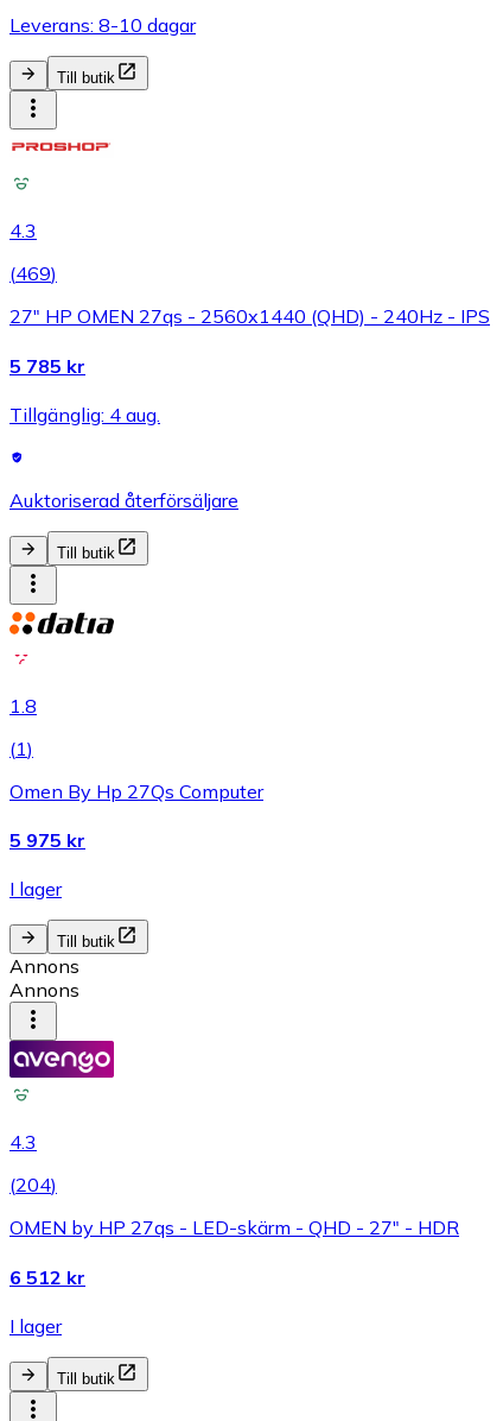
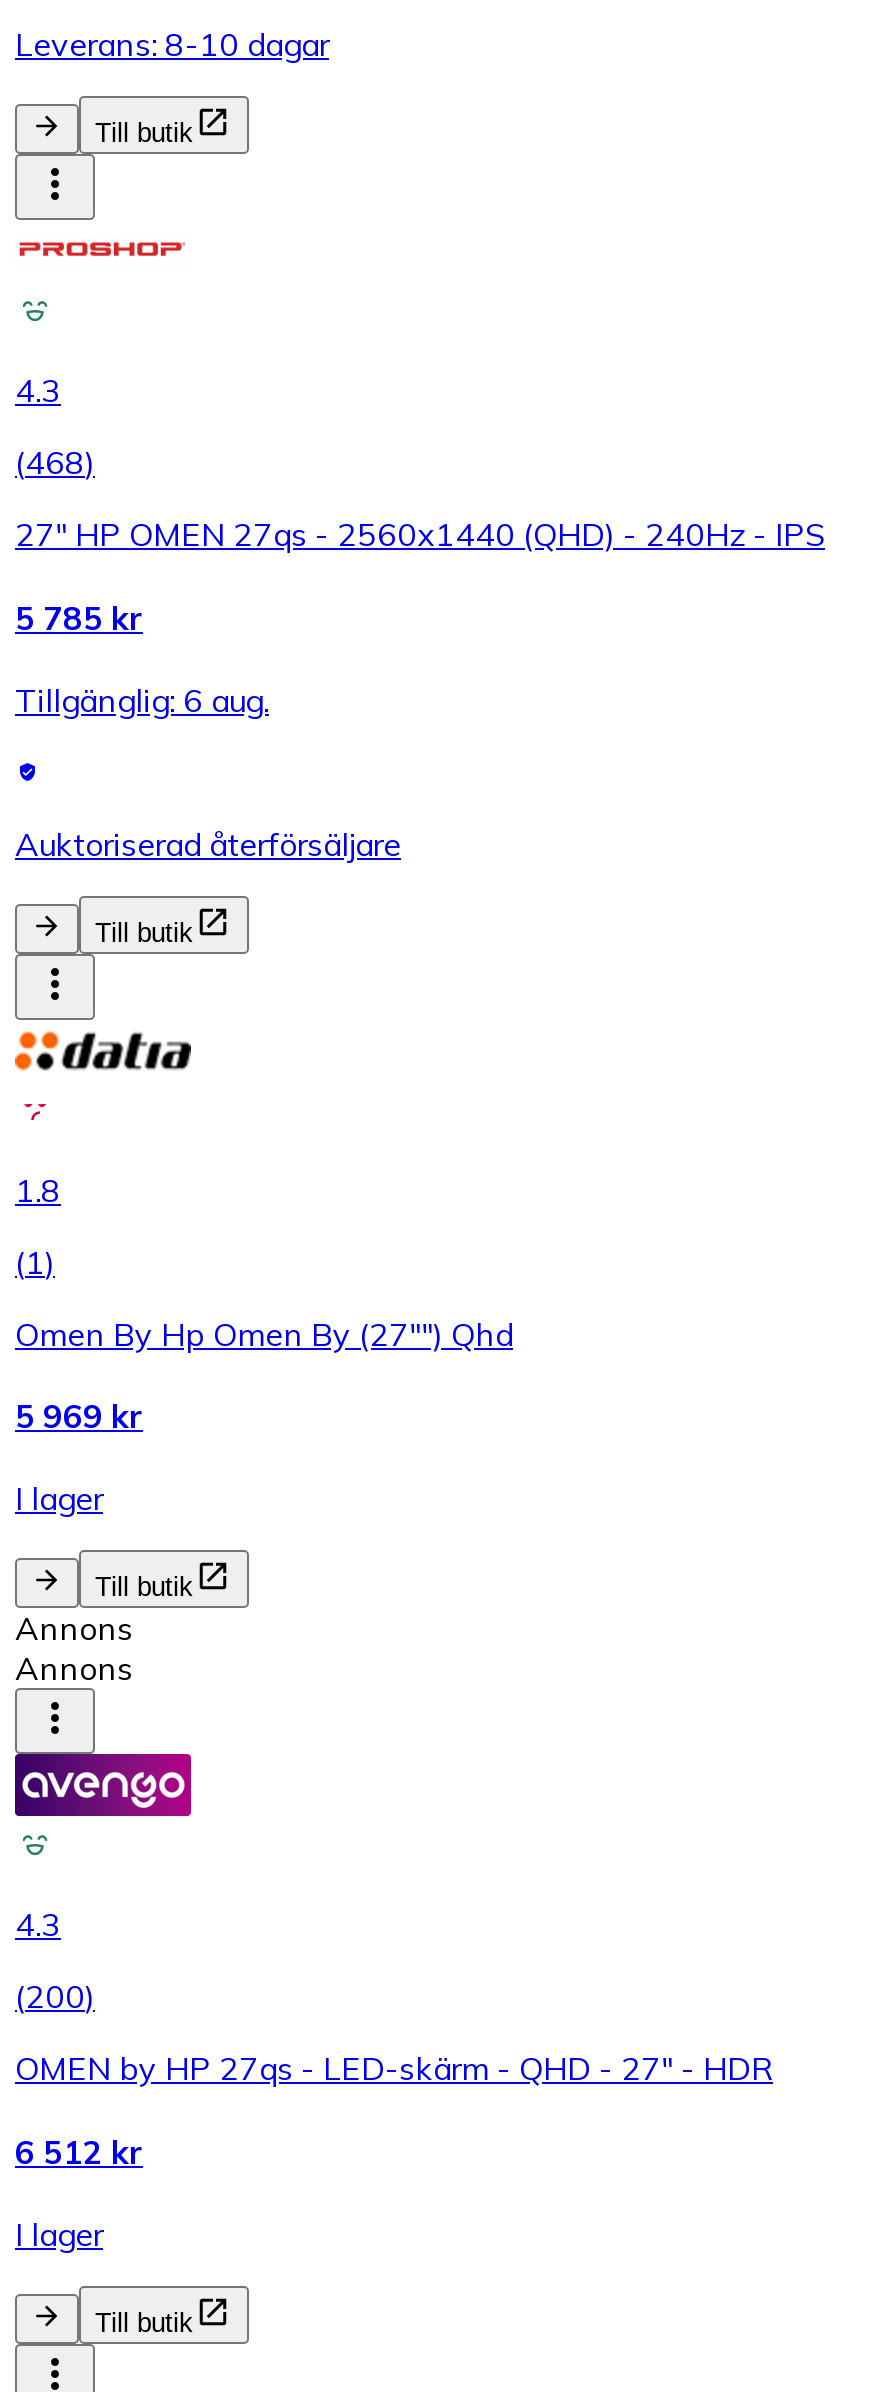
[9,262,57,286] (469) -> [15,443,95,483] (468)
[9,403,160,426] Tillgänglig: 4 aug. -> [15,680,269,720] Tillgänglig: 6 aug.
[9,779,263,803] Omen By Hp 27Qs Computer -> [15,1314,513,1354] Omen By Hp Omen By (27"") Qhd
[9,828,85,852] 5 975 kr -> [15,1396,143,1436] 5 969 kr
[9,1173,57,1197] (204) -> [15,1977,95,2017] (200)

